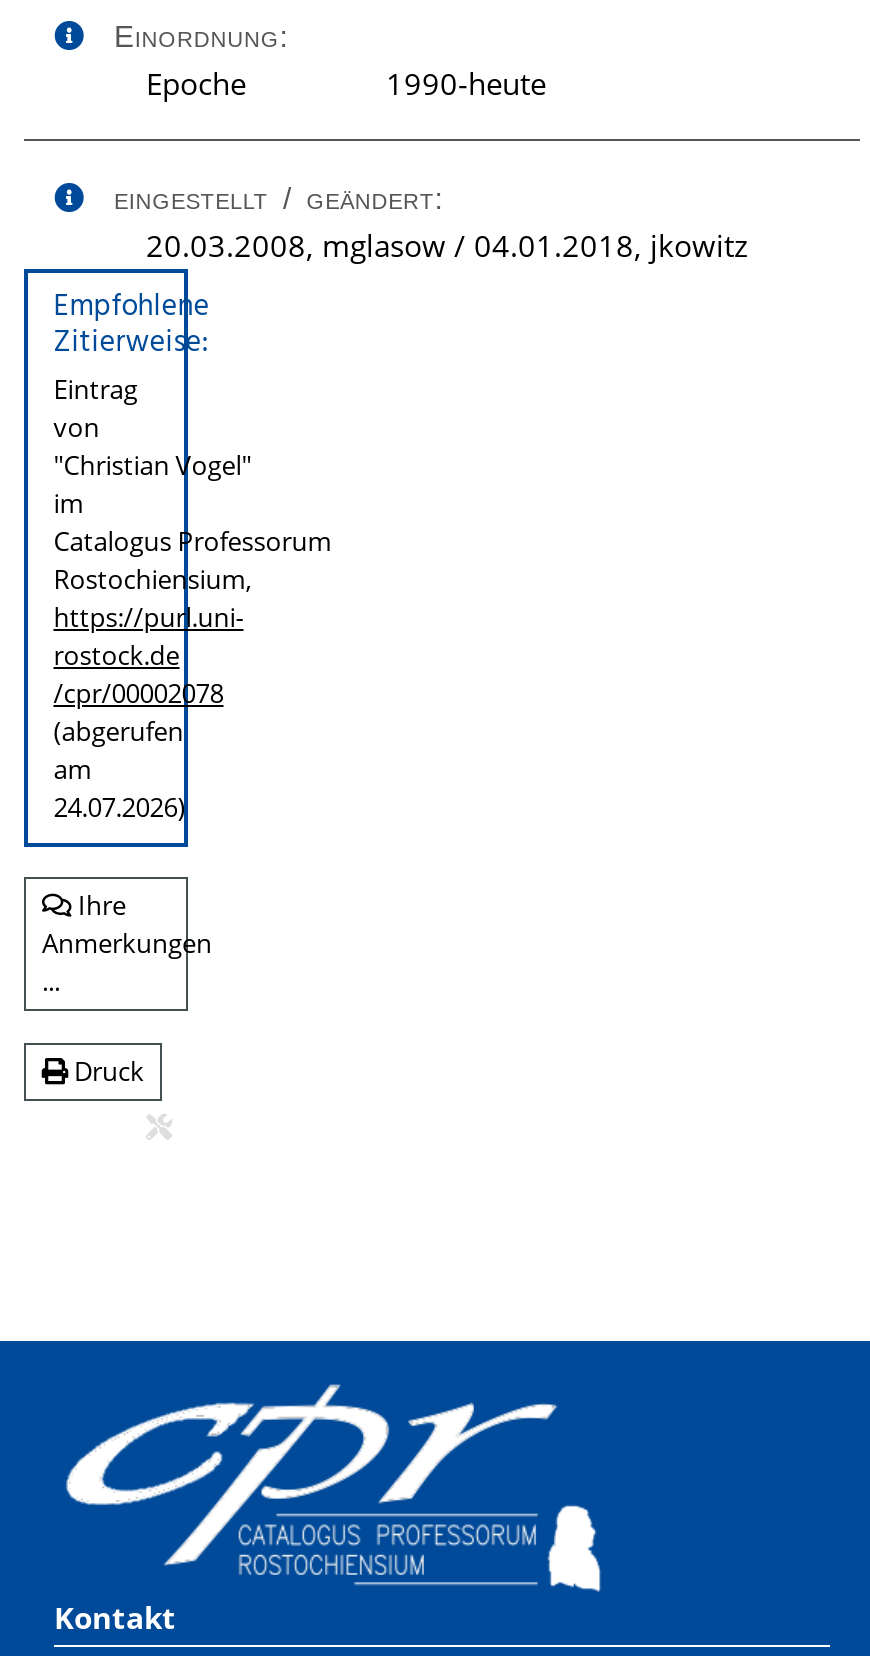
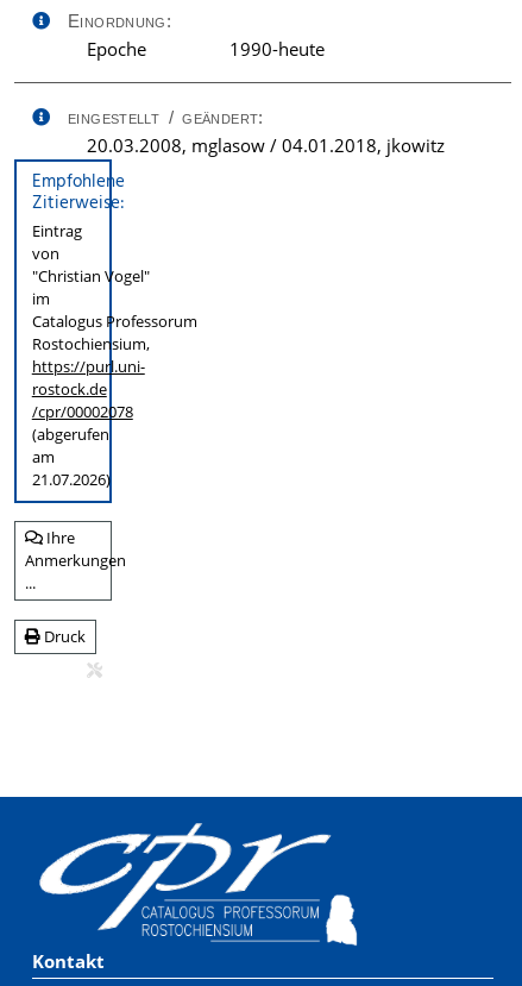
[54,789,186,825] 24.07.2026) -> [32,469,110,490] 21.07.2026)

